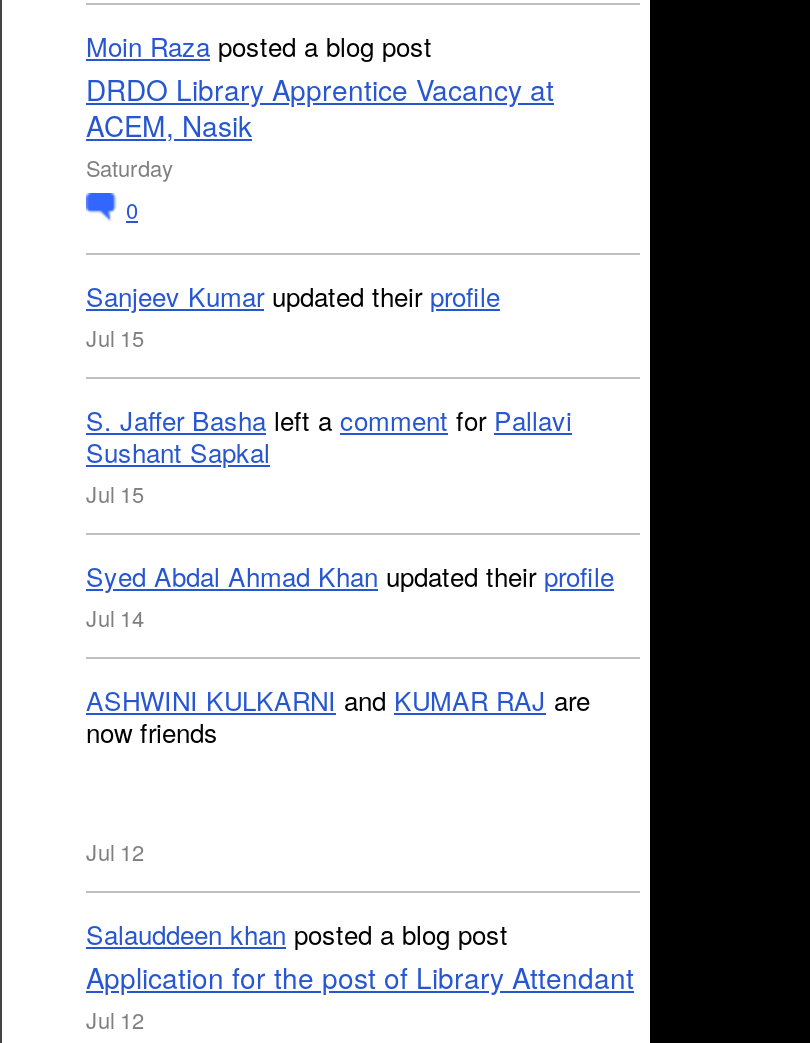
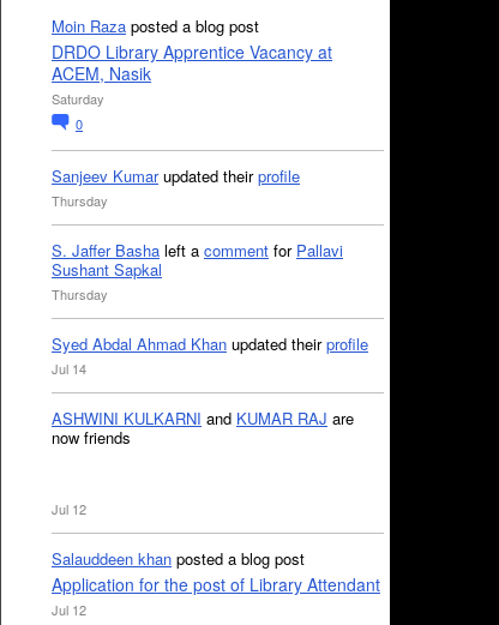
[86,321,144,353] Jul 15 -> [52,191,108,211] Thursday
[86,477,144,509] Jul 15 -> [52,285,108,304] Thursday

